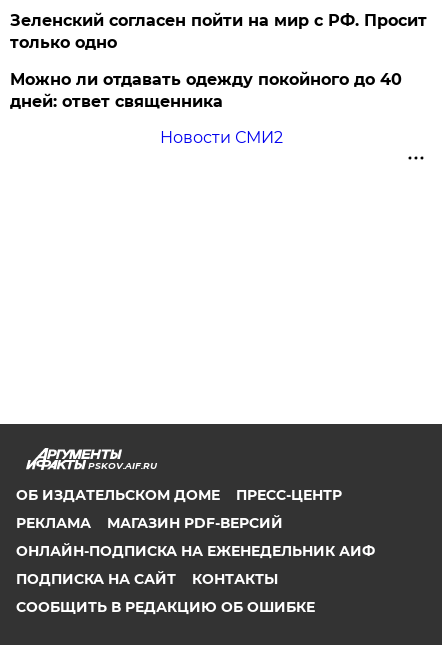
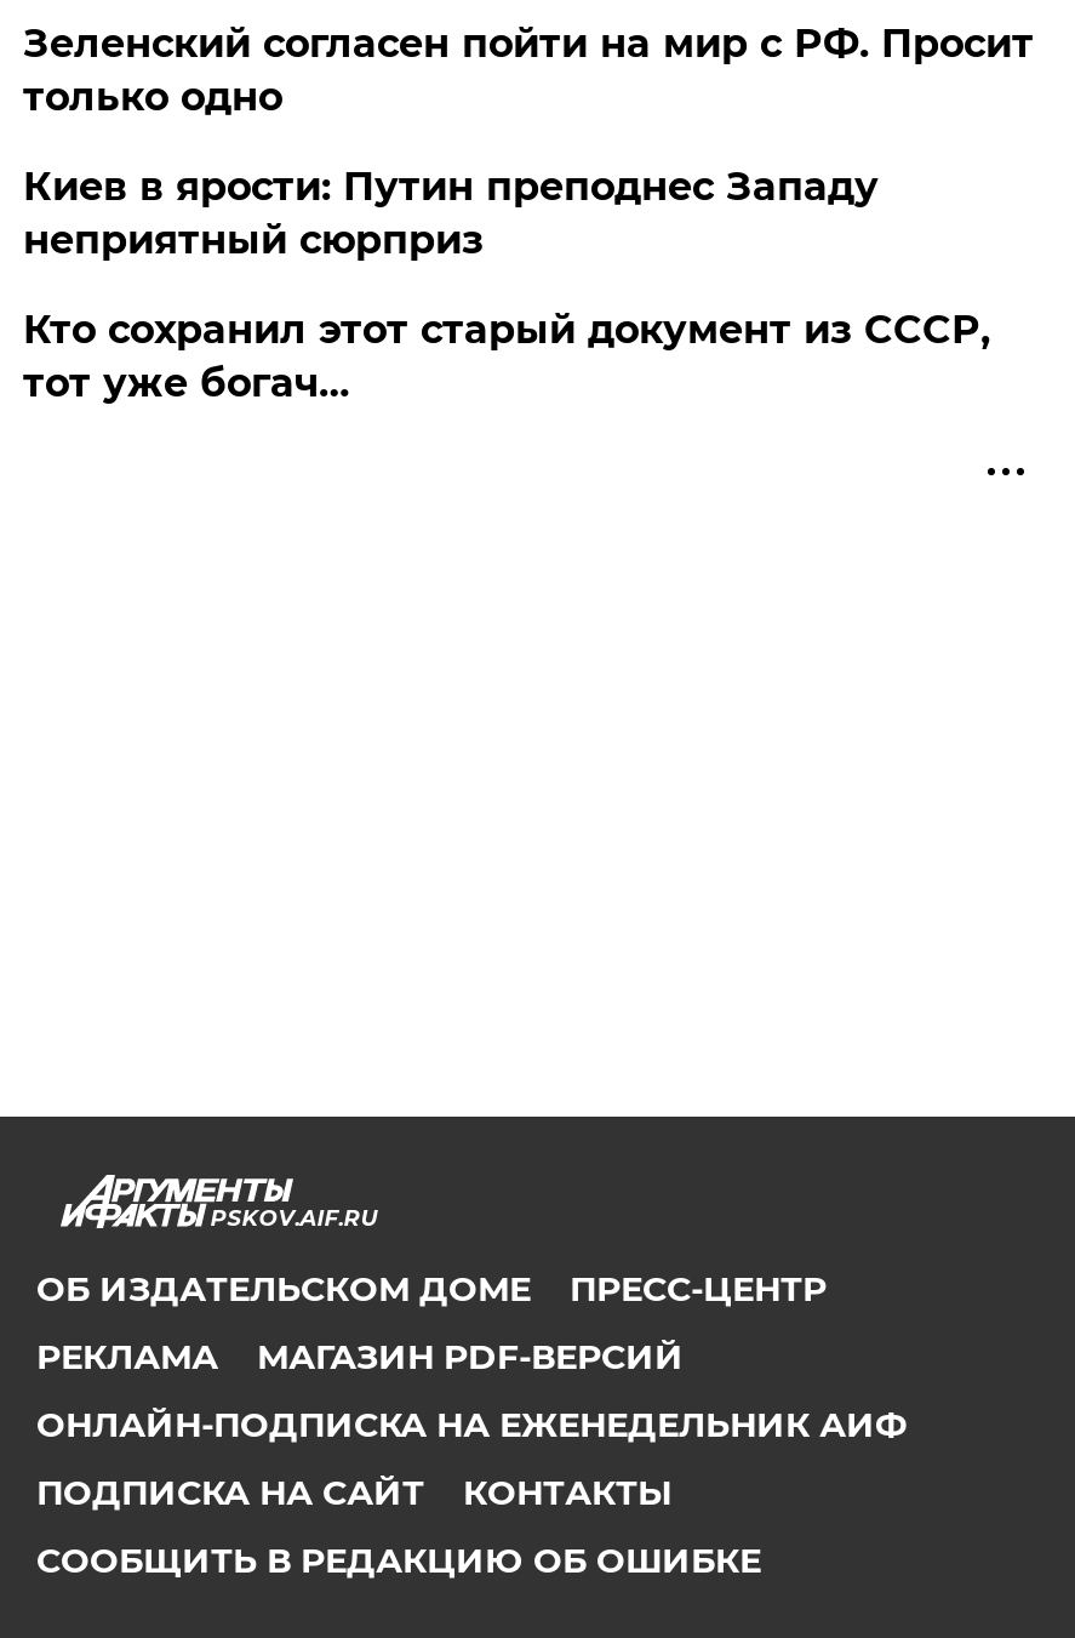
[10,70,402,111] Можно ли отдавать одежду покойного до 40 | дней: ответ священника -> [23,164,878,263] Киев в ярости: Путин преподнес Западу | неприятный сюрприз
[160,128,283,147] Новости СМИ2 -> [23,307,990,406] Кто сохранил этот старый документ из СССР, | тот уже богач…

